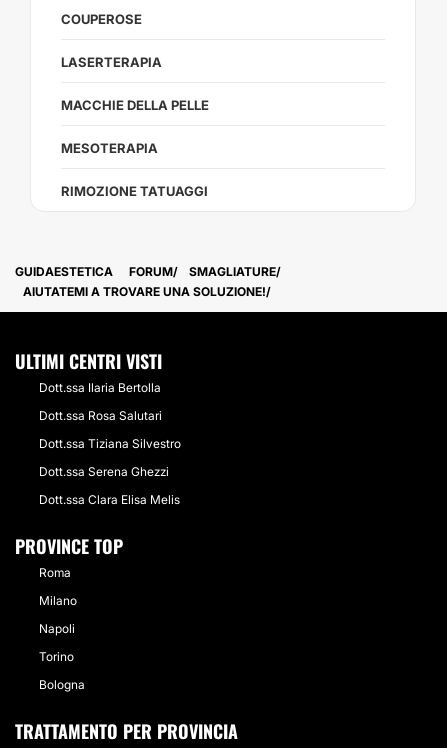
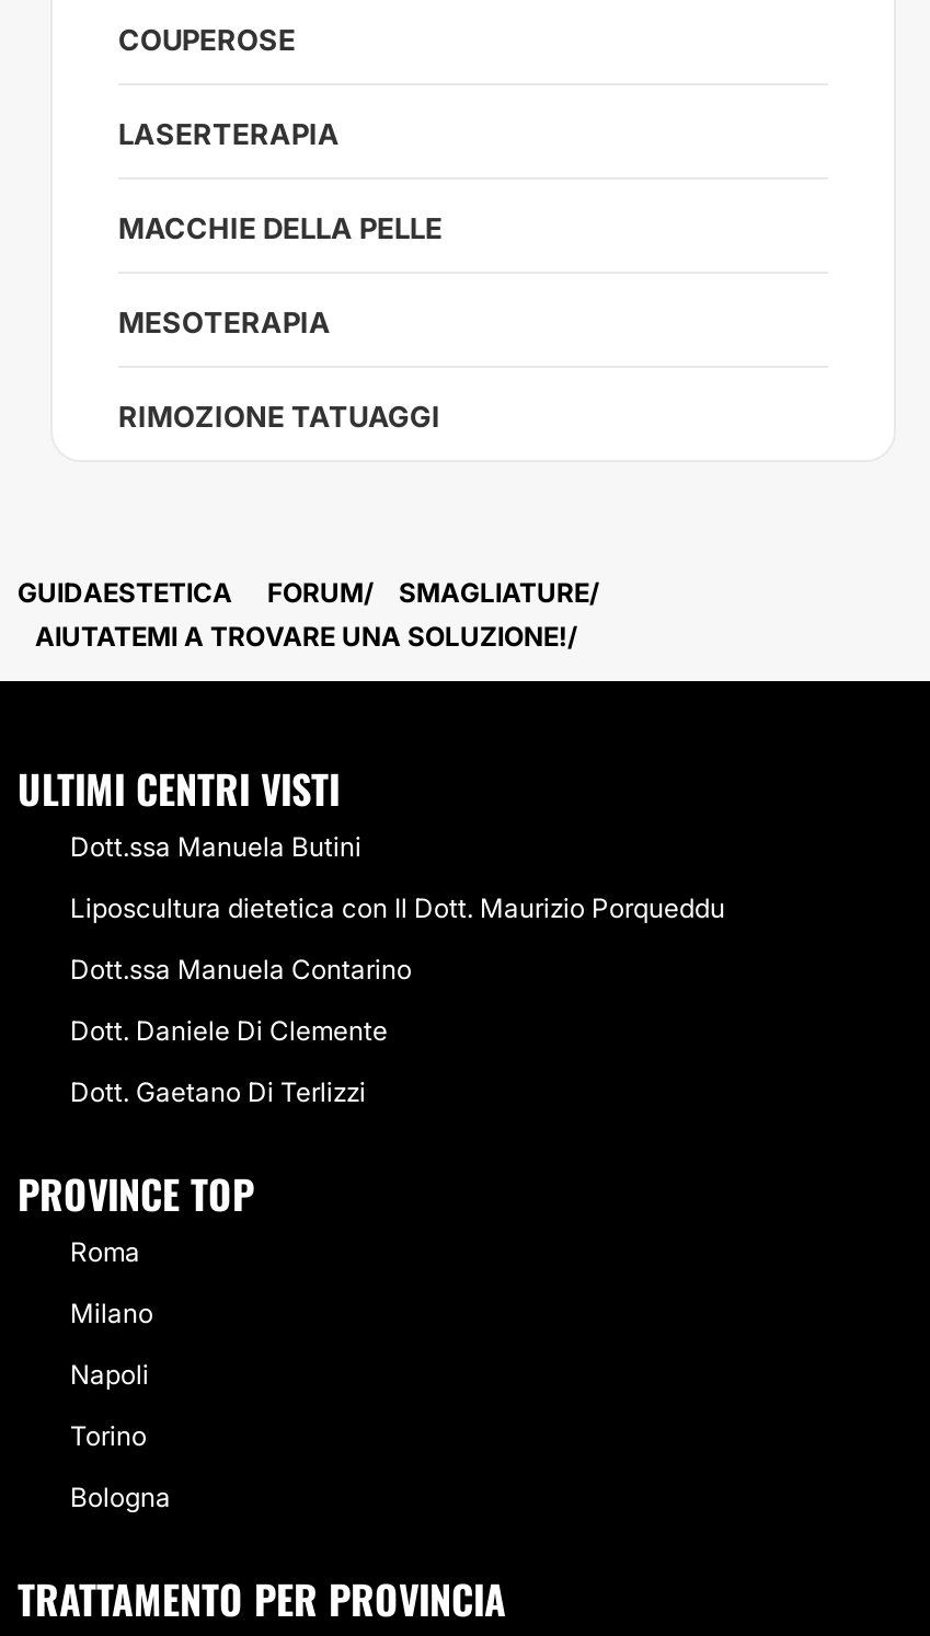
[39,380,161,395] Dott.ssa Ilaria Bertolla -> [70,830,361,863] Dott.ssa Manuela Butini
[39,408,162,423] Dott.ssa Rosa Salutari -> [70,891,725,924] Liposcultura dietetica con Il Dott. Maurizio Porqueddu
[39,436,181,451] Dott.ssa Tiziana Silvestro -> [70,953,412,986] Dott.ssa Manuela Contarino
[39,464,169,479] Dott.ssa Serena Ghezzi -> [70,1014,388,1047] Dott. Daniele Di Clemente
[39,492,180,507] Dott.ssa Clara Elisa Melis -> [70,1075,366,1108] Dott. Gaetano Di Terlizzi

